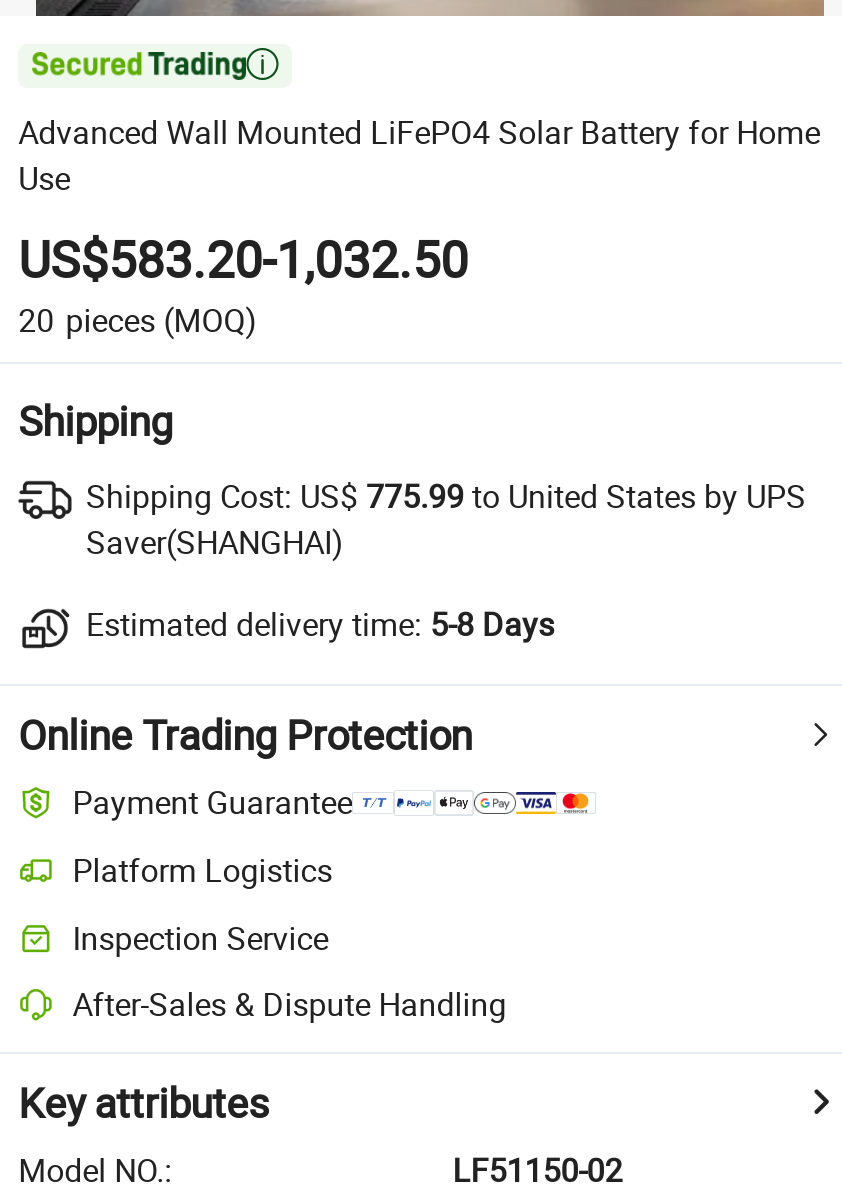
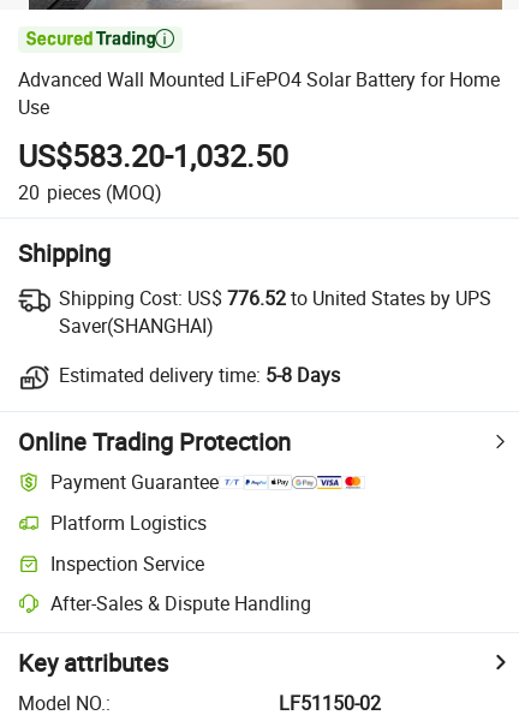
[86,474,806,518] Shipping Cost: US$775.99 to United States by UPS -> [59,285,491,311] Shipping Cost: US$776.52 to United States by UPS

